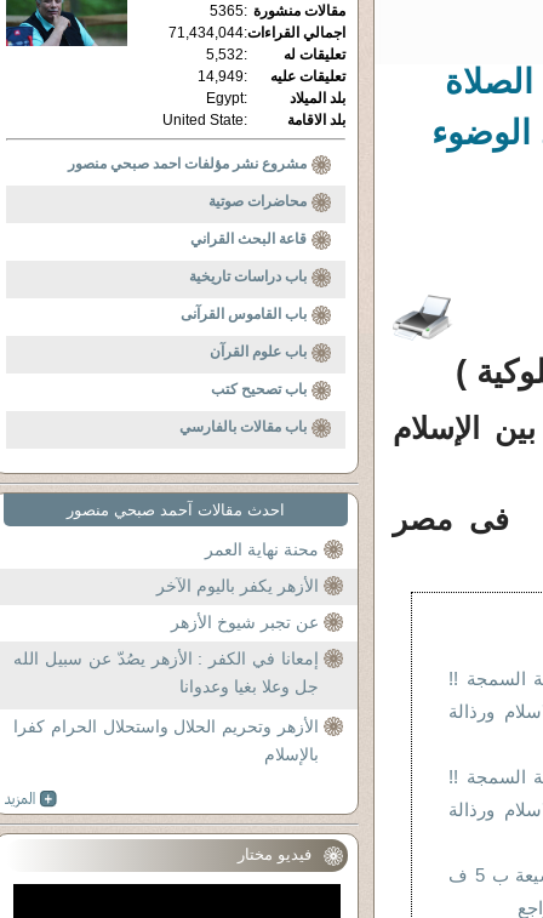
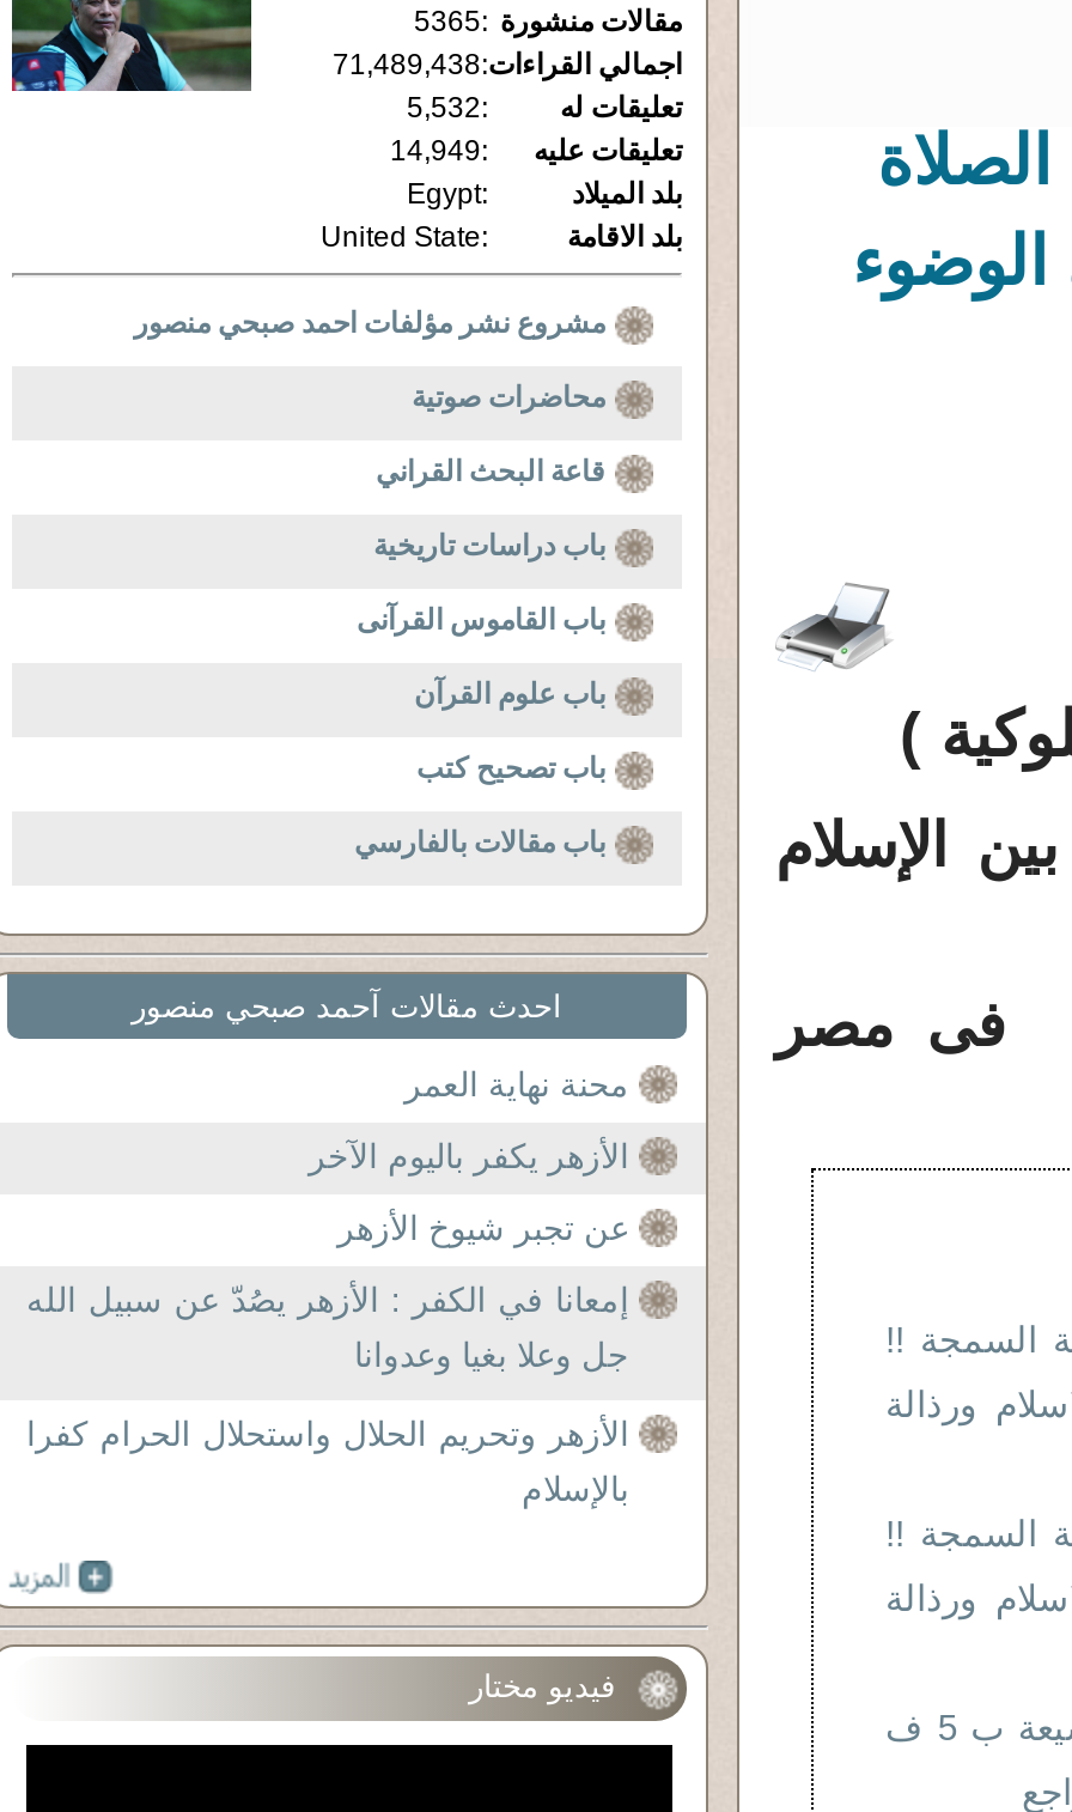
[168,24,345,41] اجمالي القراءات:71,434,044 -> [333,48,682,81] اجمالي القراءات:71,489,438

